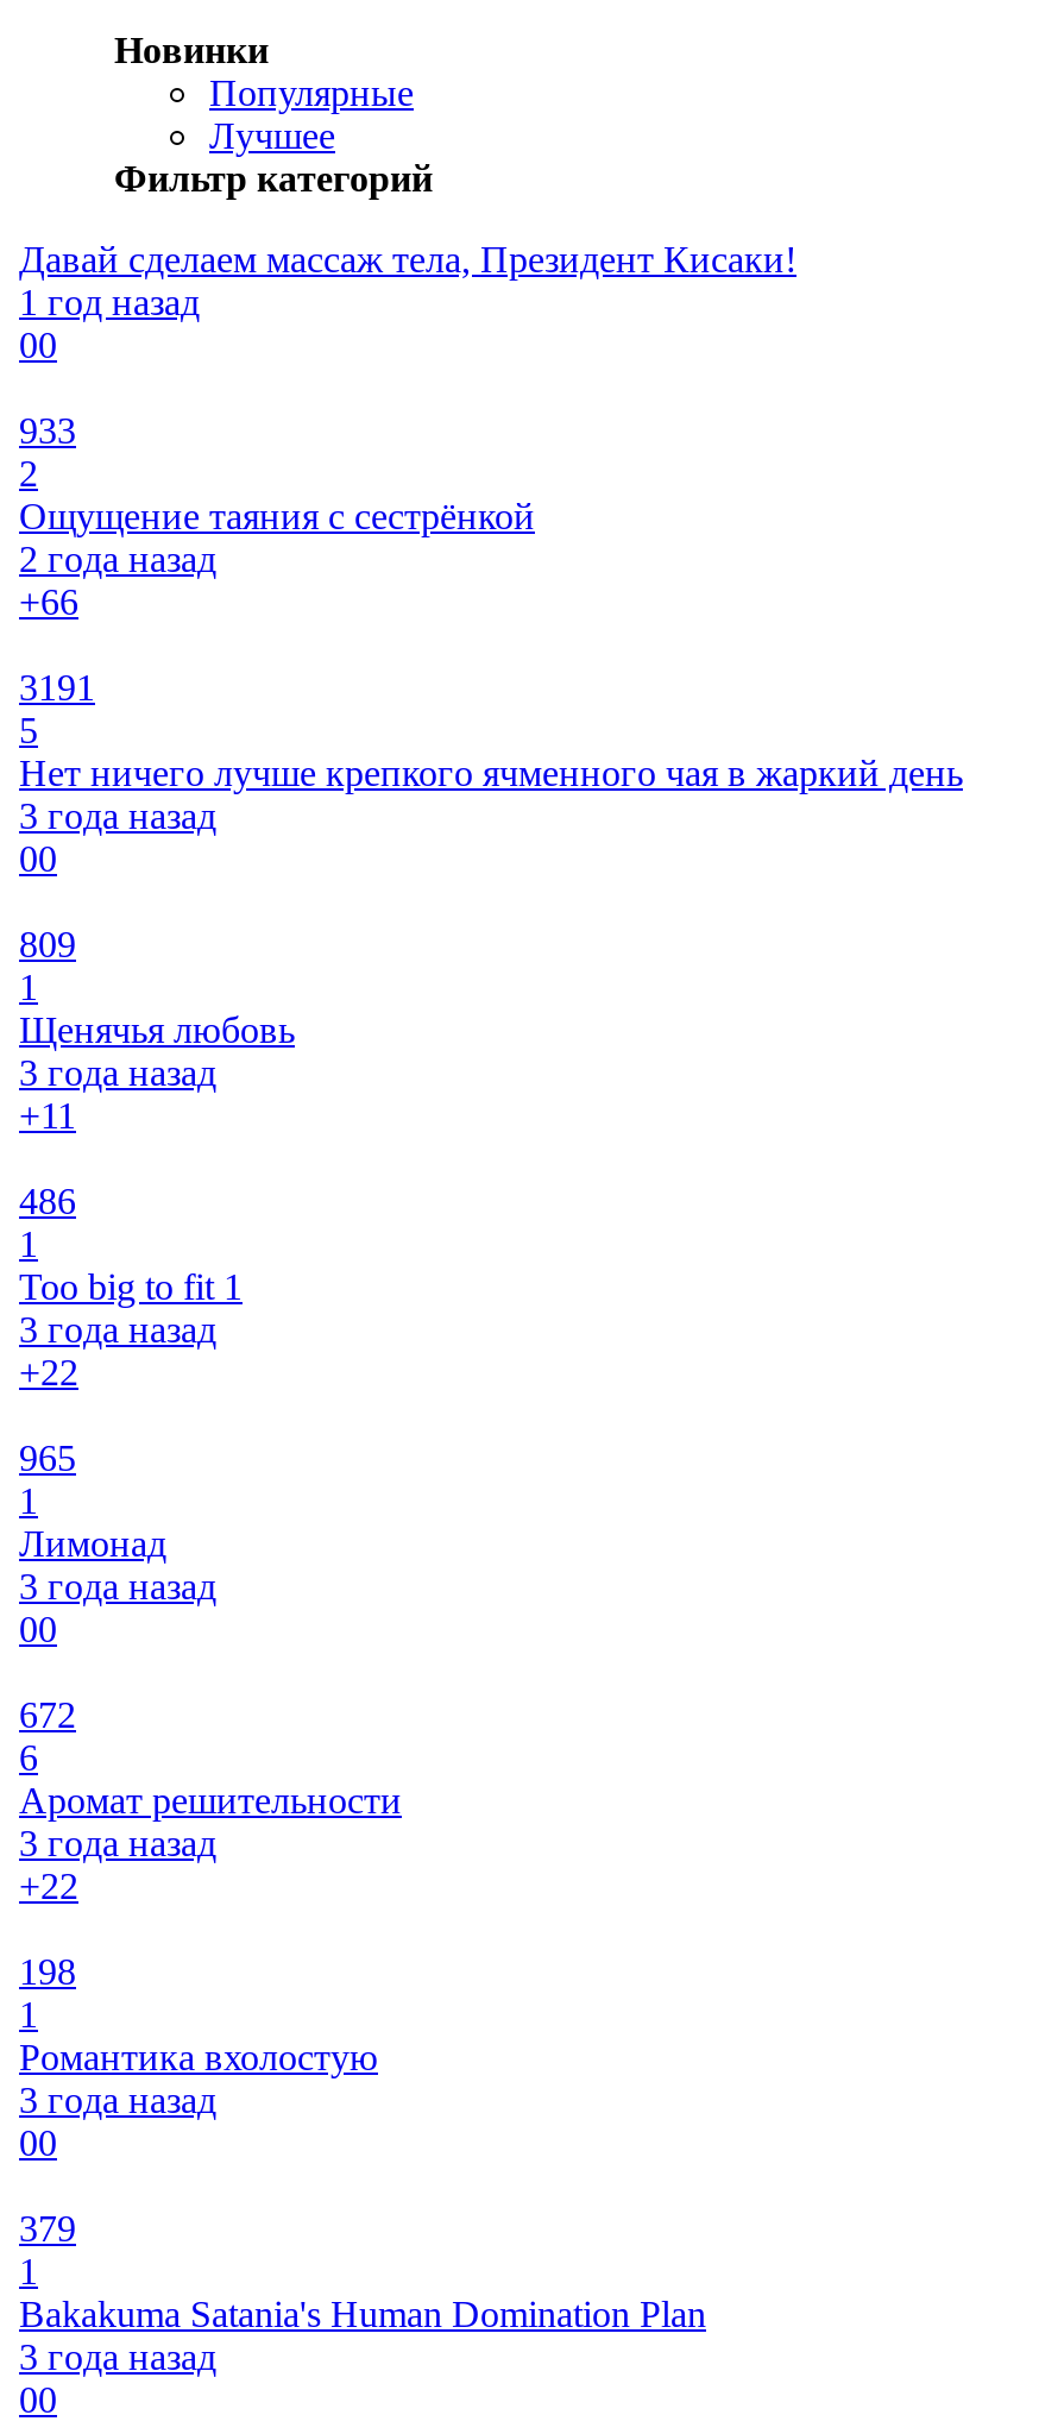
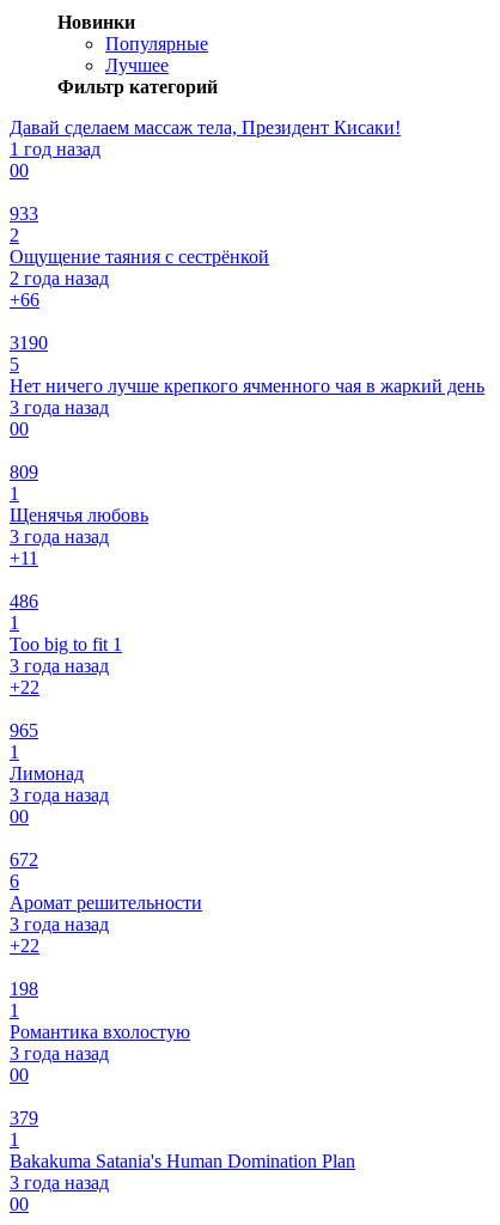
[19,668,95,708] 3191 -> [10,333,48,353] 3190

